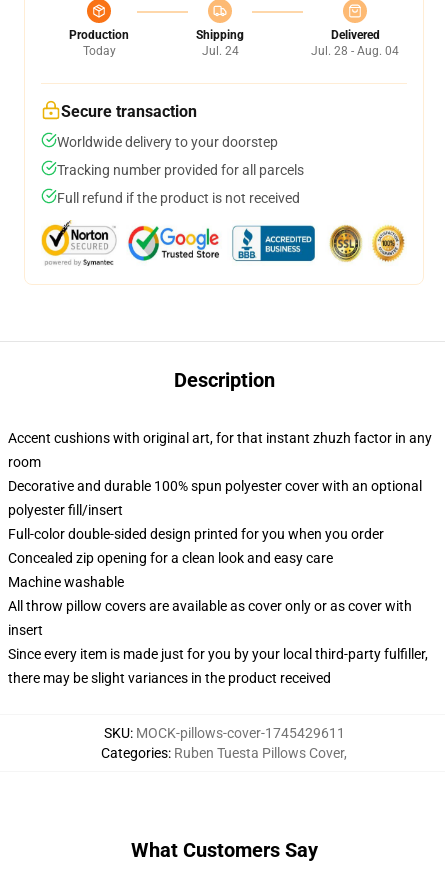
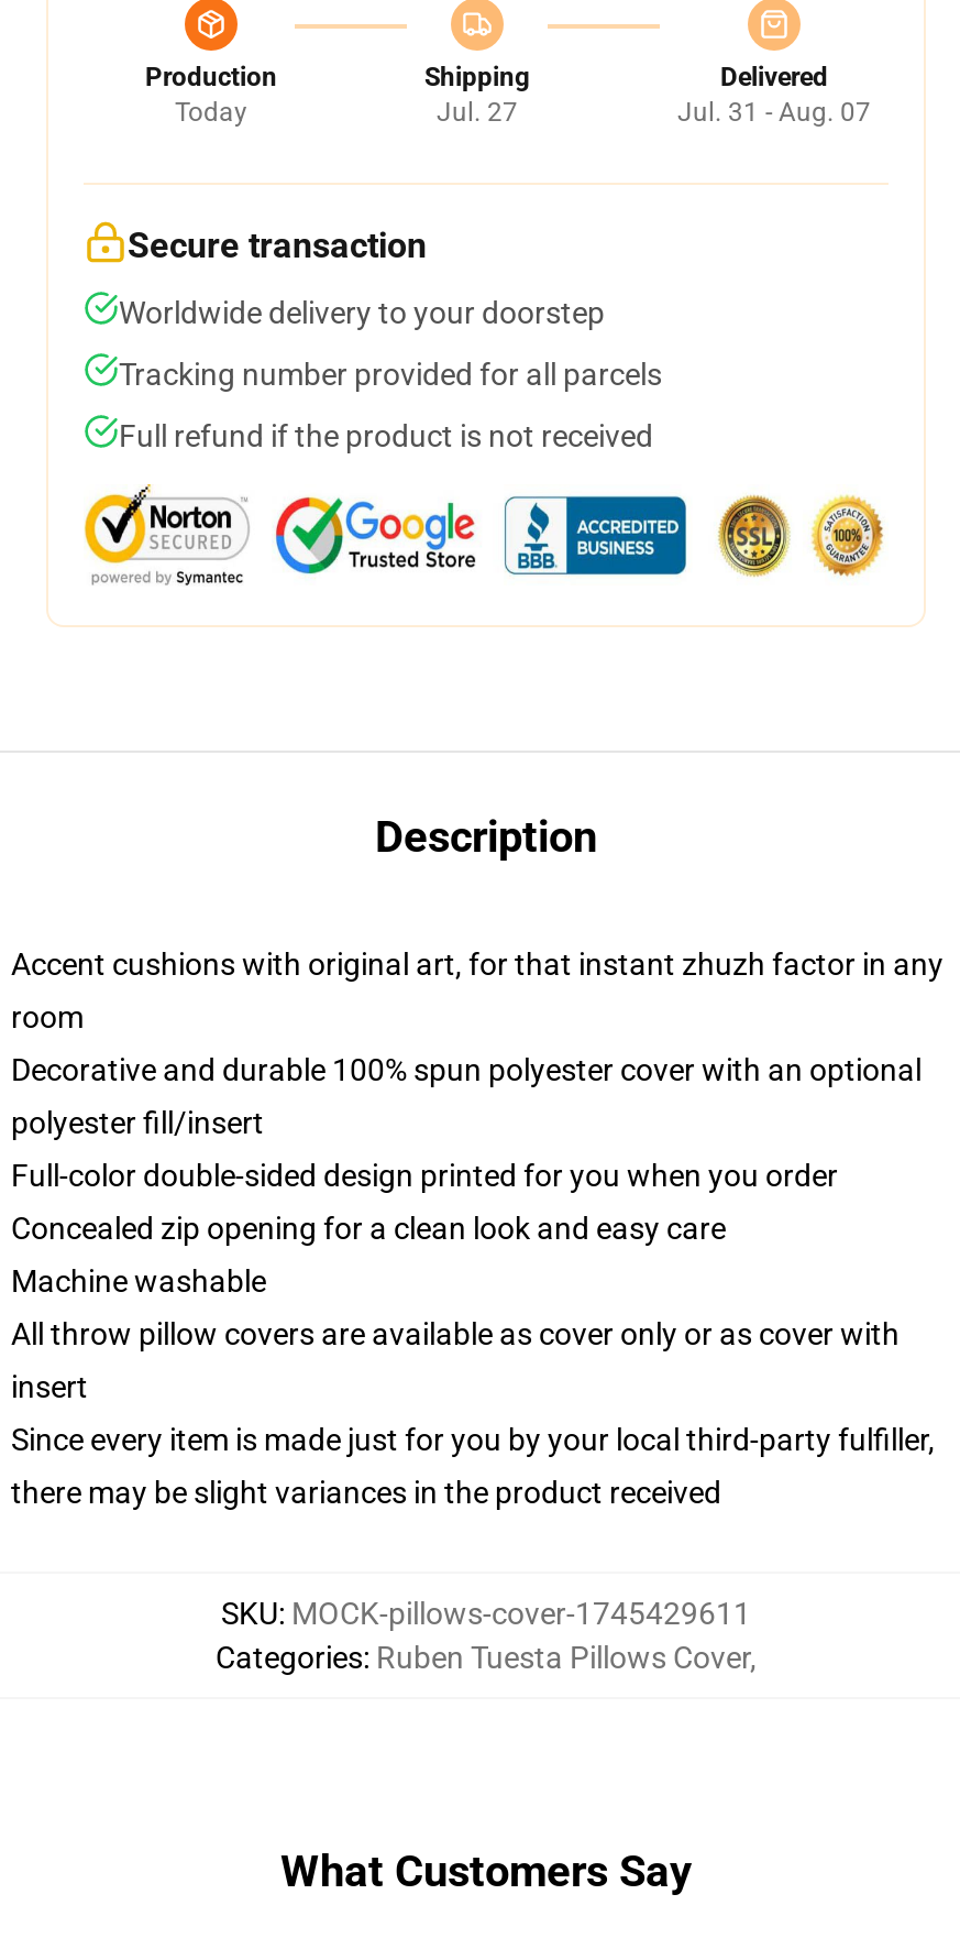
[201,44,238,58] Jul. 24 -> [437,97,518,128] Jul. 27
[311,44,399,58] Jul. 28 - Aug. 04 -> [677,97,871,128] Jul. 31 - Aug. 07

